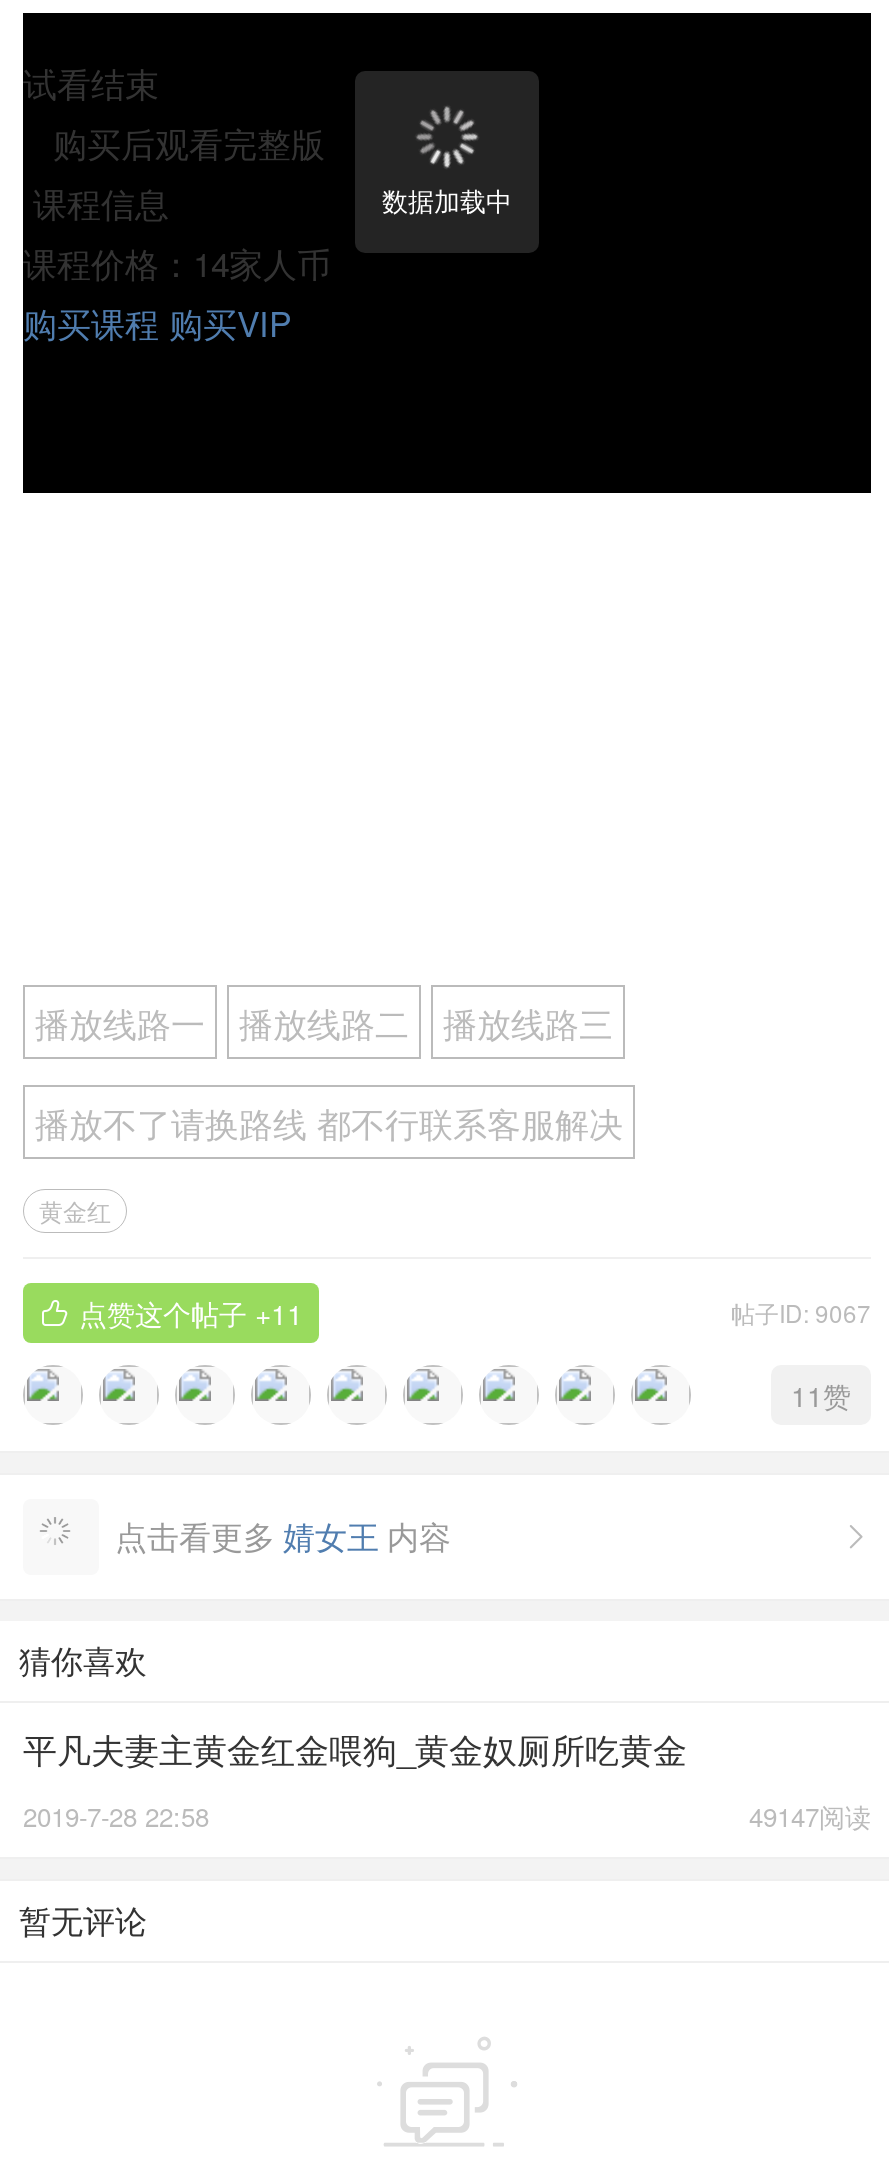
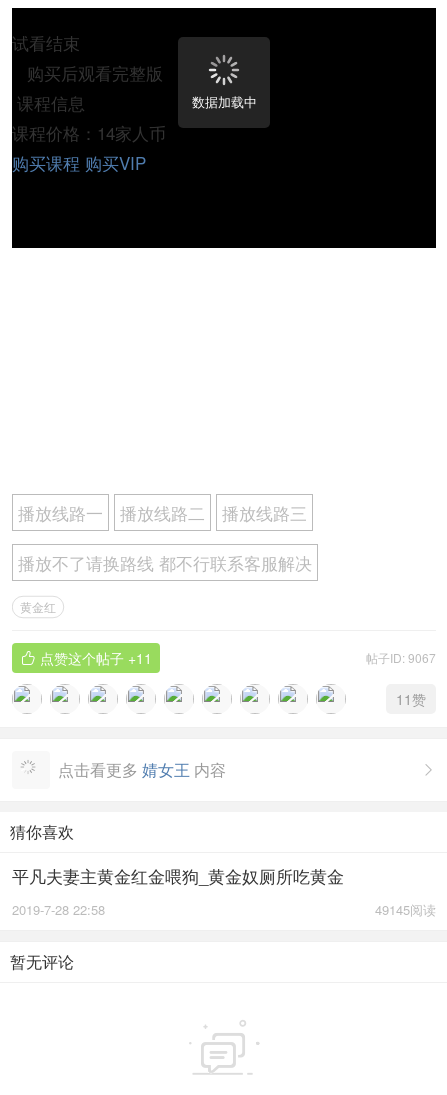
[749,1797,871,1835] 49147阅读 -> [375,900,436,919] 49145阅读

